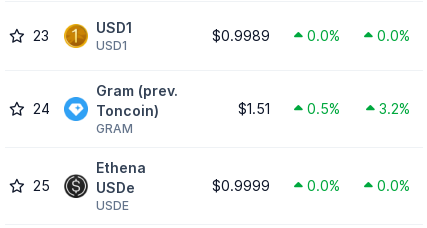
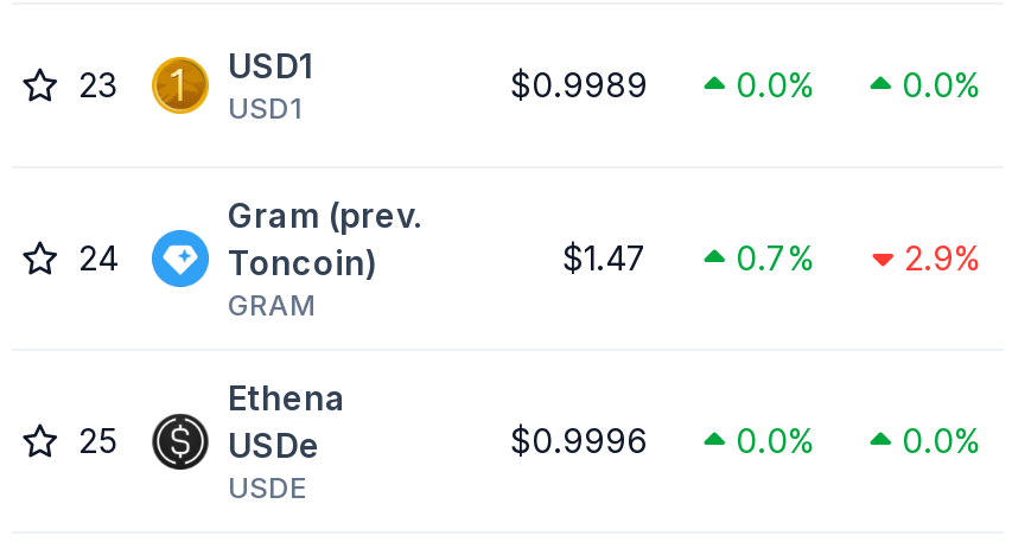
[238,100,270,117] $1.51 -> [562,237,648,278] $1.47
[307,100,340,117] 0.5% -> [736,237,814,278] 0.7%
[379,100,410,117] 3.2% -> [904,237,980,278] 2.9%
[212,177,270,194] $0.9999 -> [510,420,648,460] $0.9996

